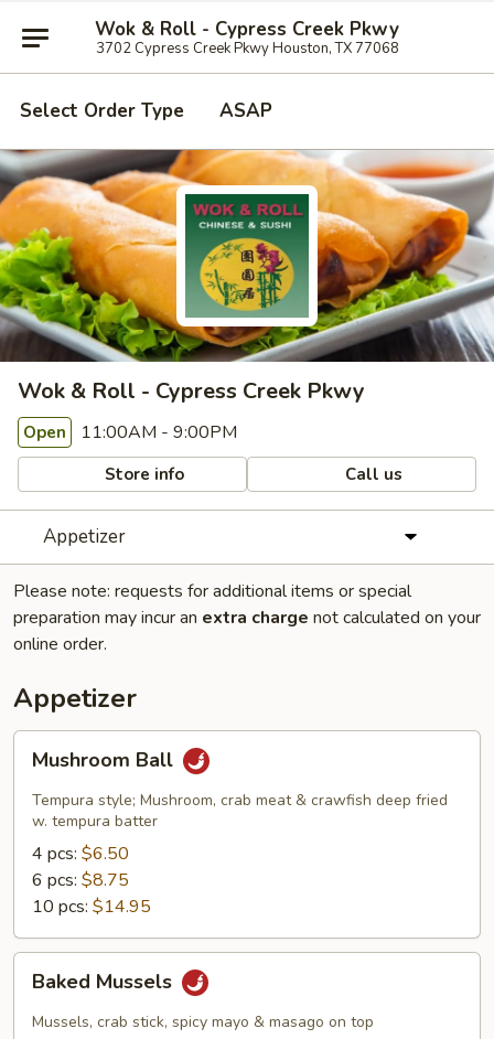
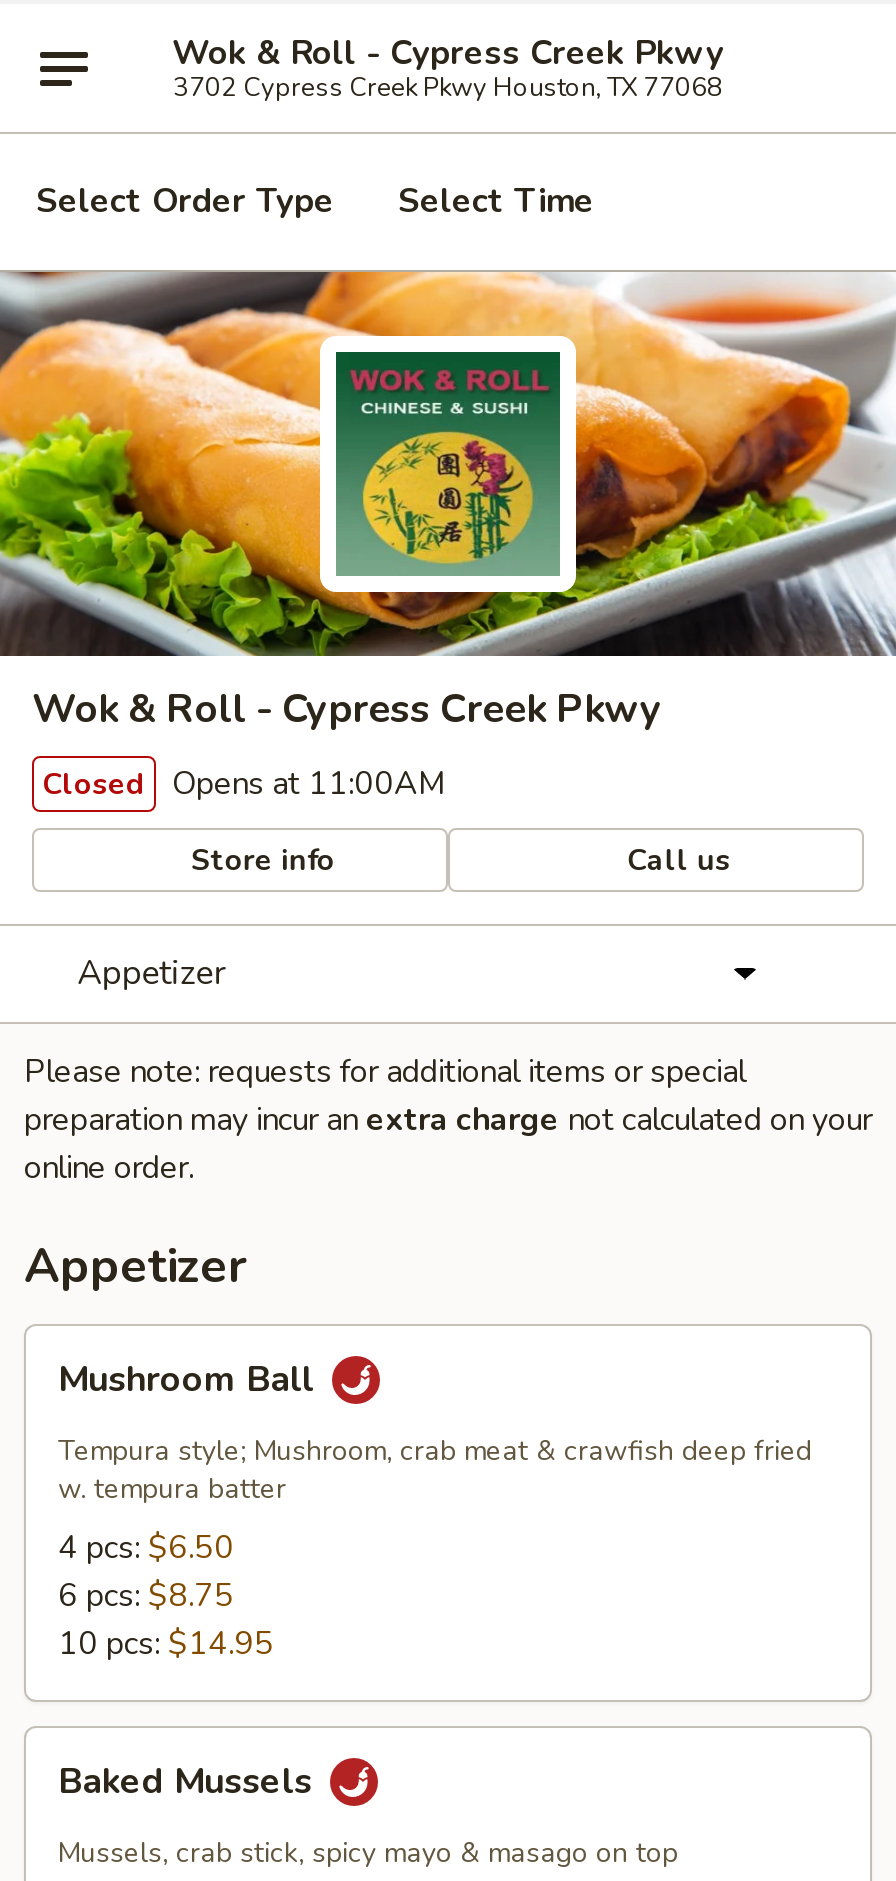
[219,98,272,124] ASAP -> [398,178,594,224] Select Time
[23,420,237,444] Open 11:00AM - 9:00PM -> [42,762,446,806] Closed Opens at 11:00AM

